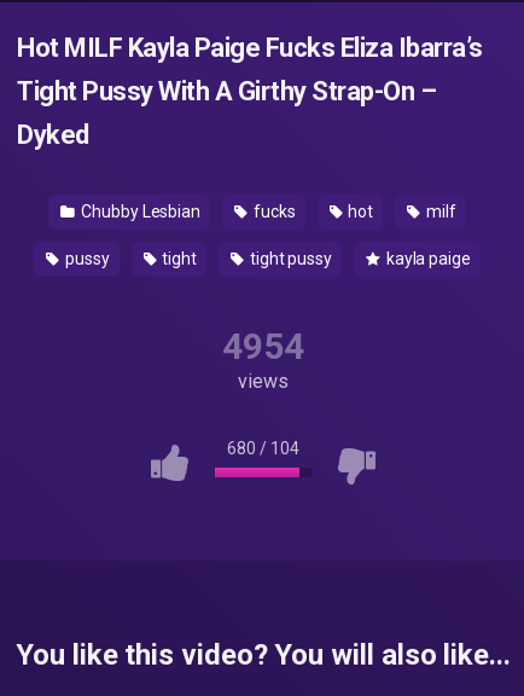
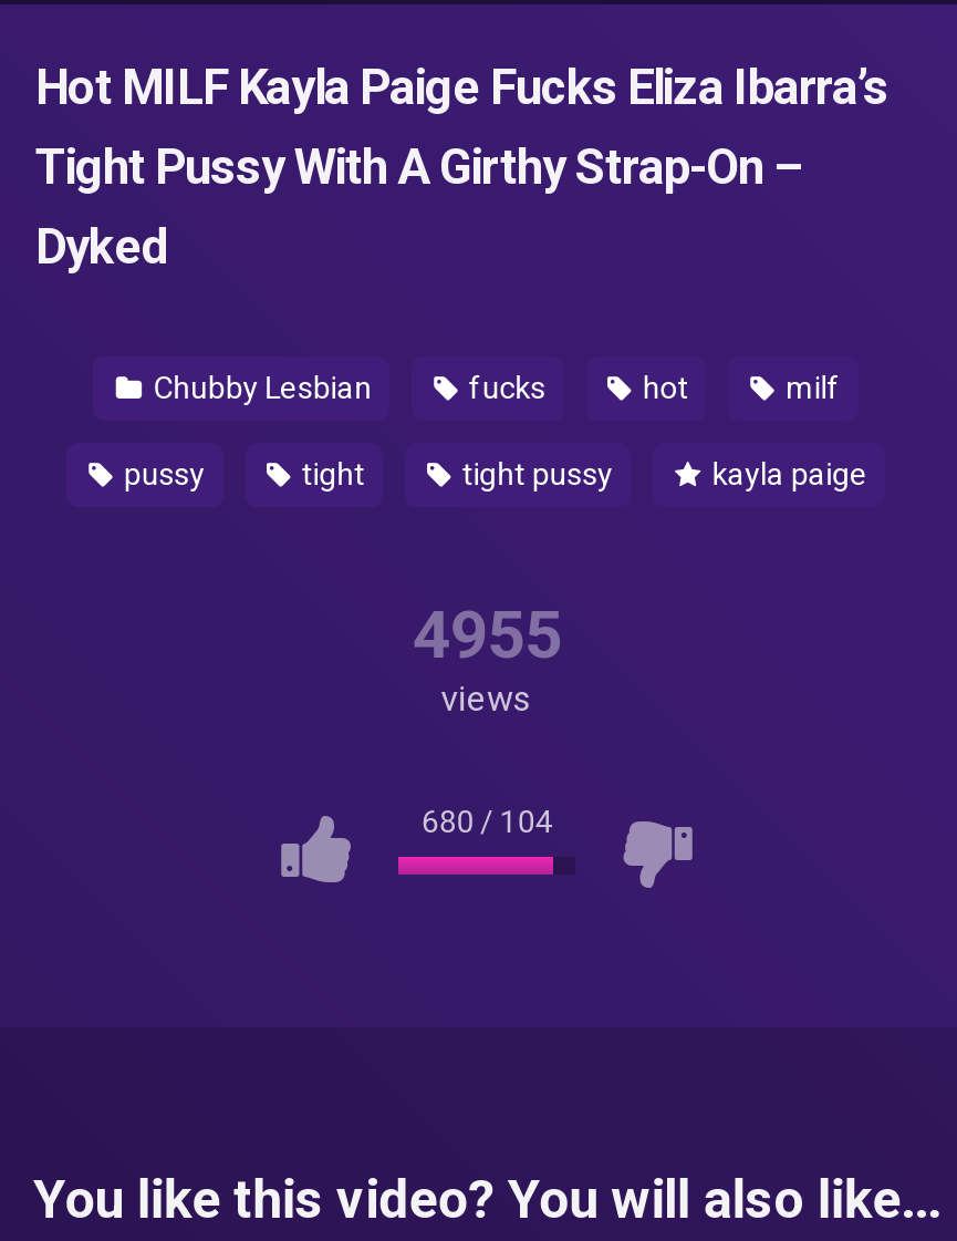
[222,325,304,367] 4954 -> [412,596,562,673] 4955

